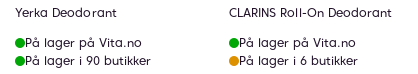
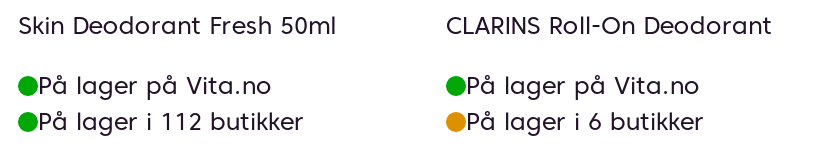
[15,4,117,19] Yerka Deodorant -> [18,9,336,39] Skin Deodorant Fresh 50ml
[25,52,151,67] På lager i 90 butikker -> [38,105,304,135] På lager i 112 butikker

